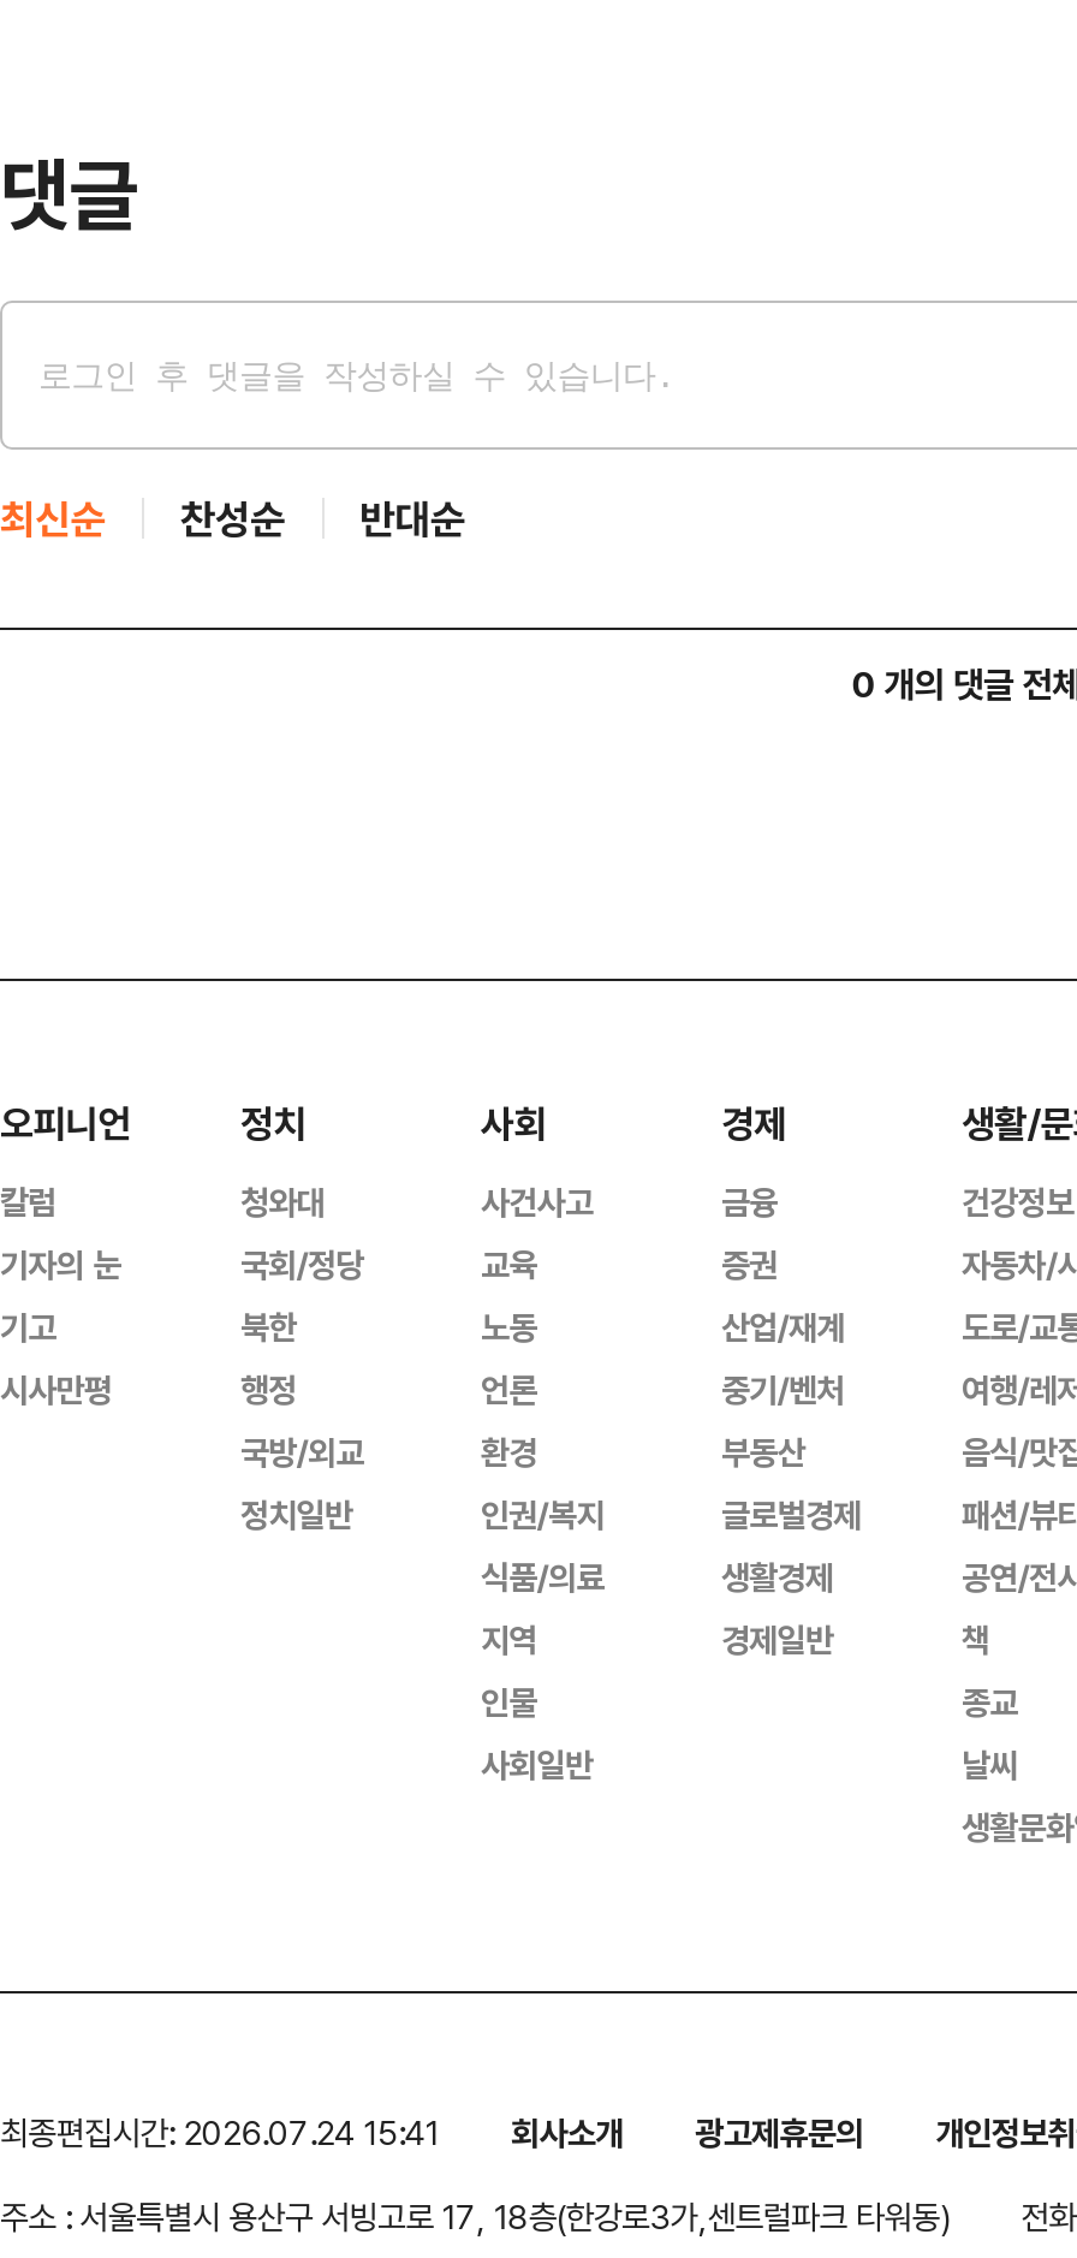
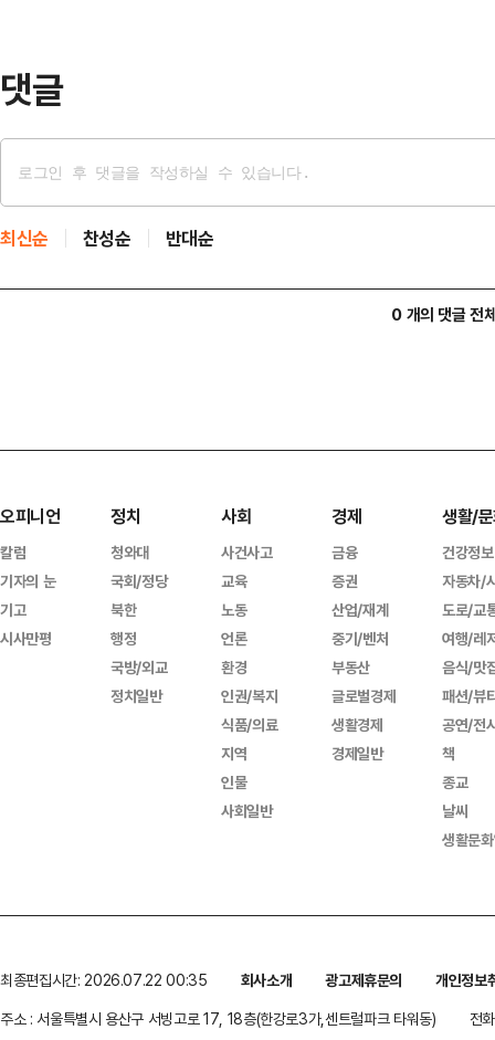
[0,2109,439,2155] 최종편집시간: 2026.07.24 15:41 -> [0,969,207,990] 최종편집시간: 2026.07.22 00:35

